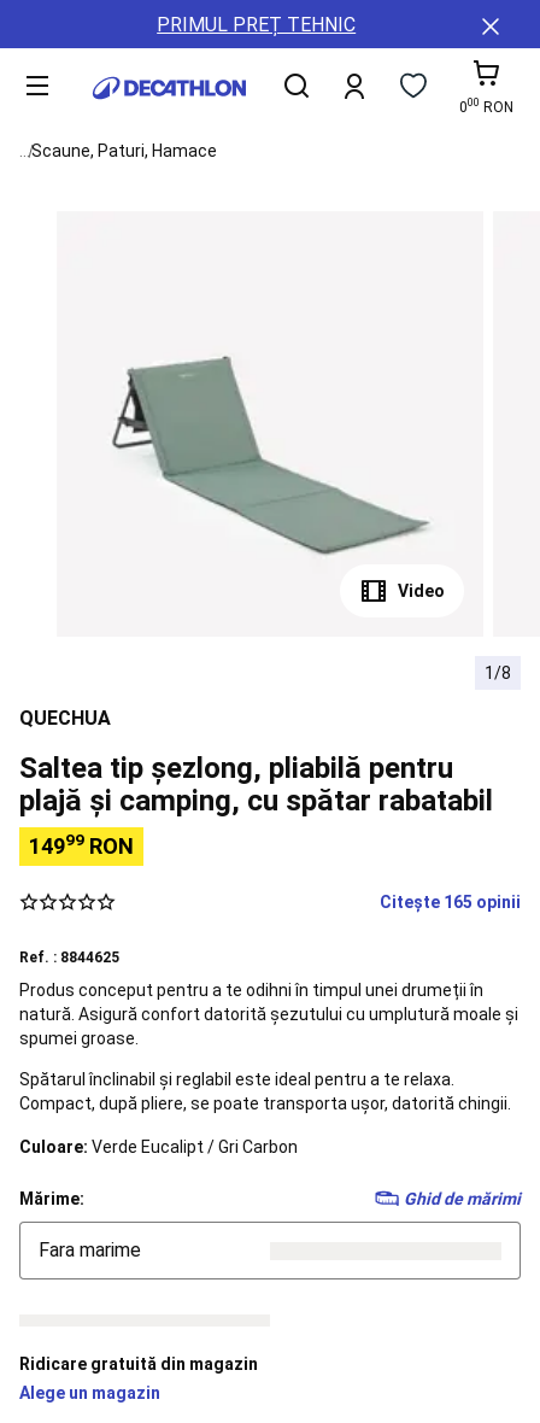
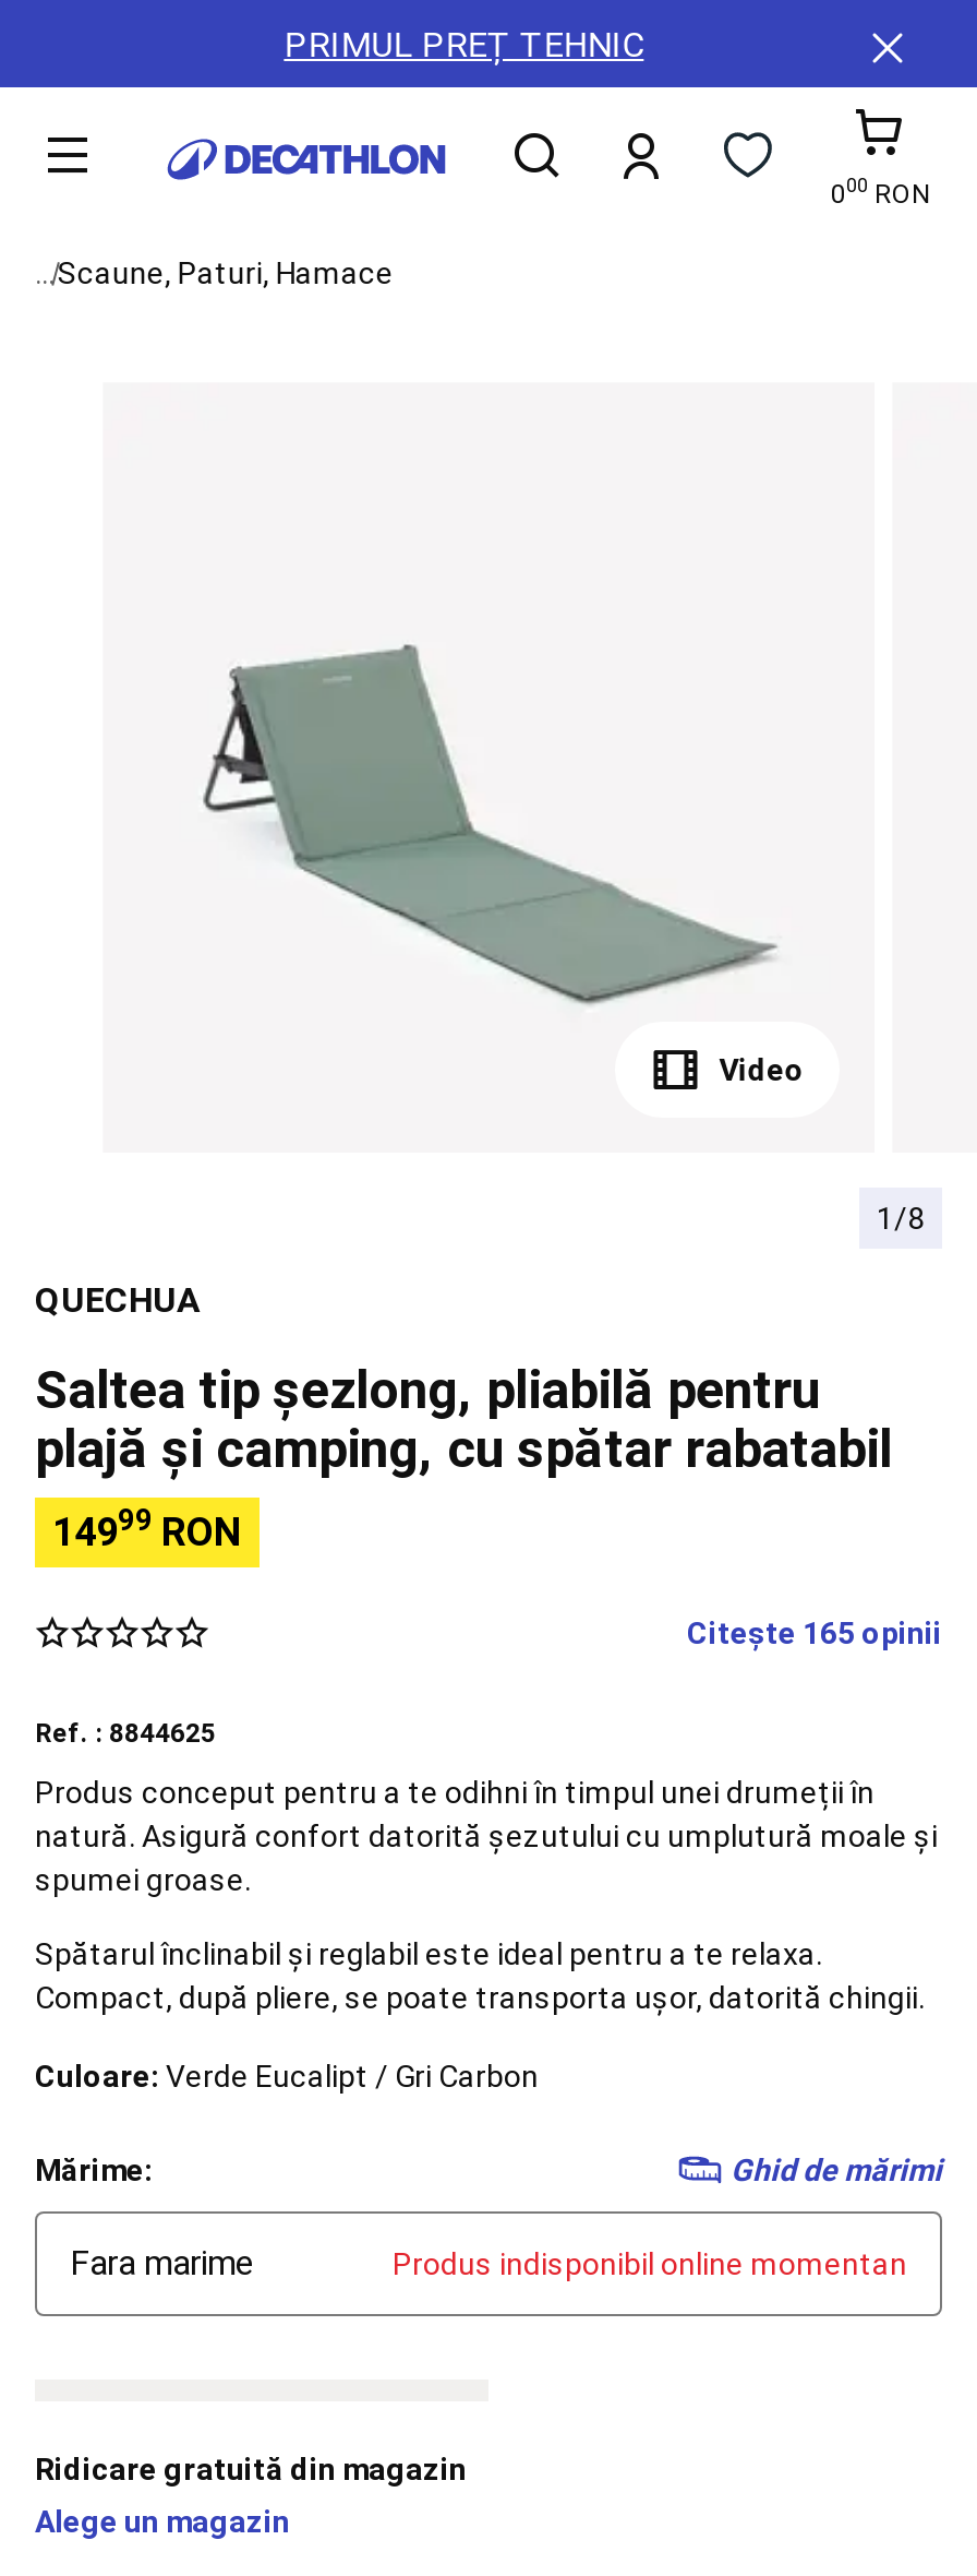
none -> [393,2246,907,2281] Produs indisponibil online momentan

